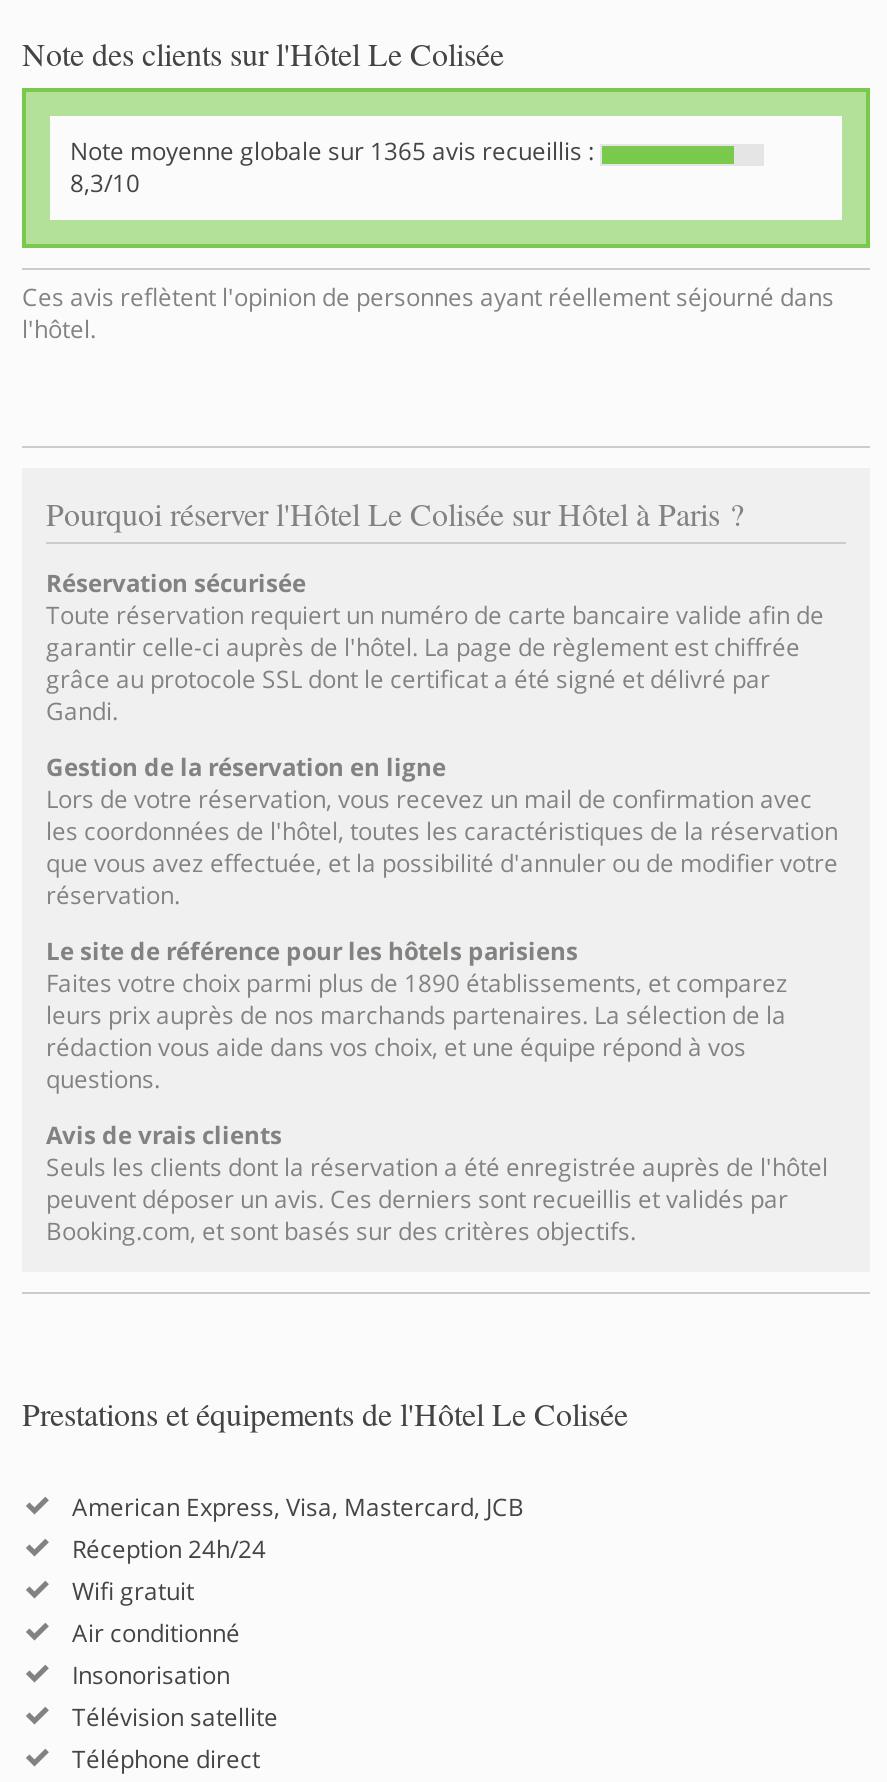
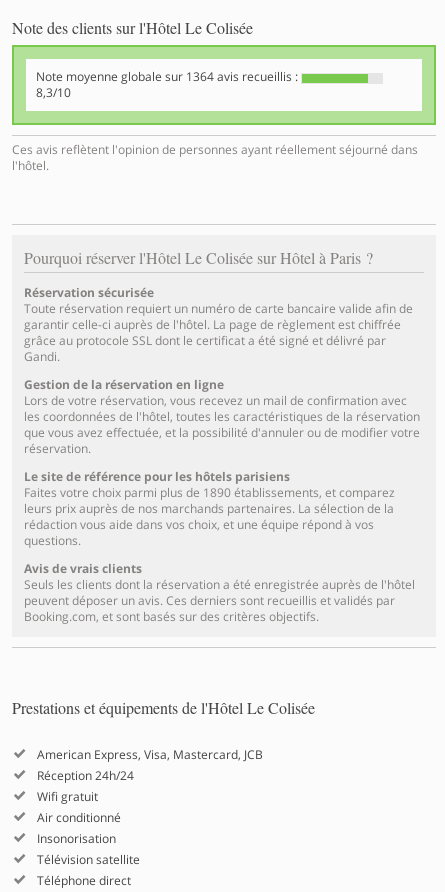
[70,134,594,168] Note moyenne globale sur 1365 avis recueillis : -> [36,68,298,85] Note moyenne globale sur 1364 avis recueillis :

